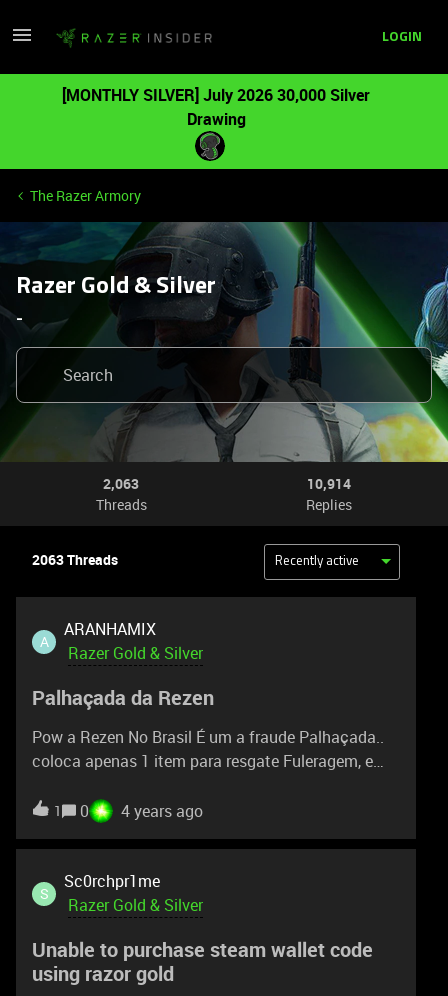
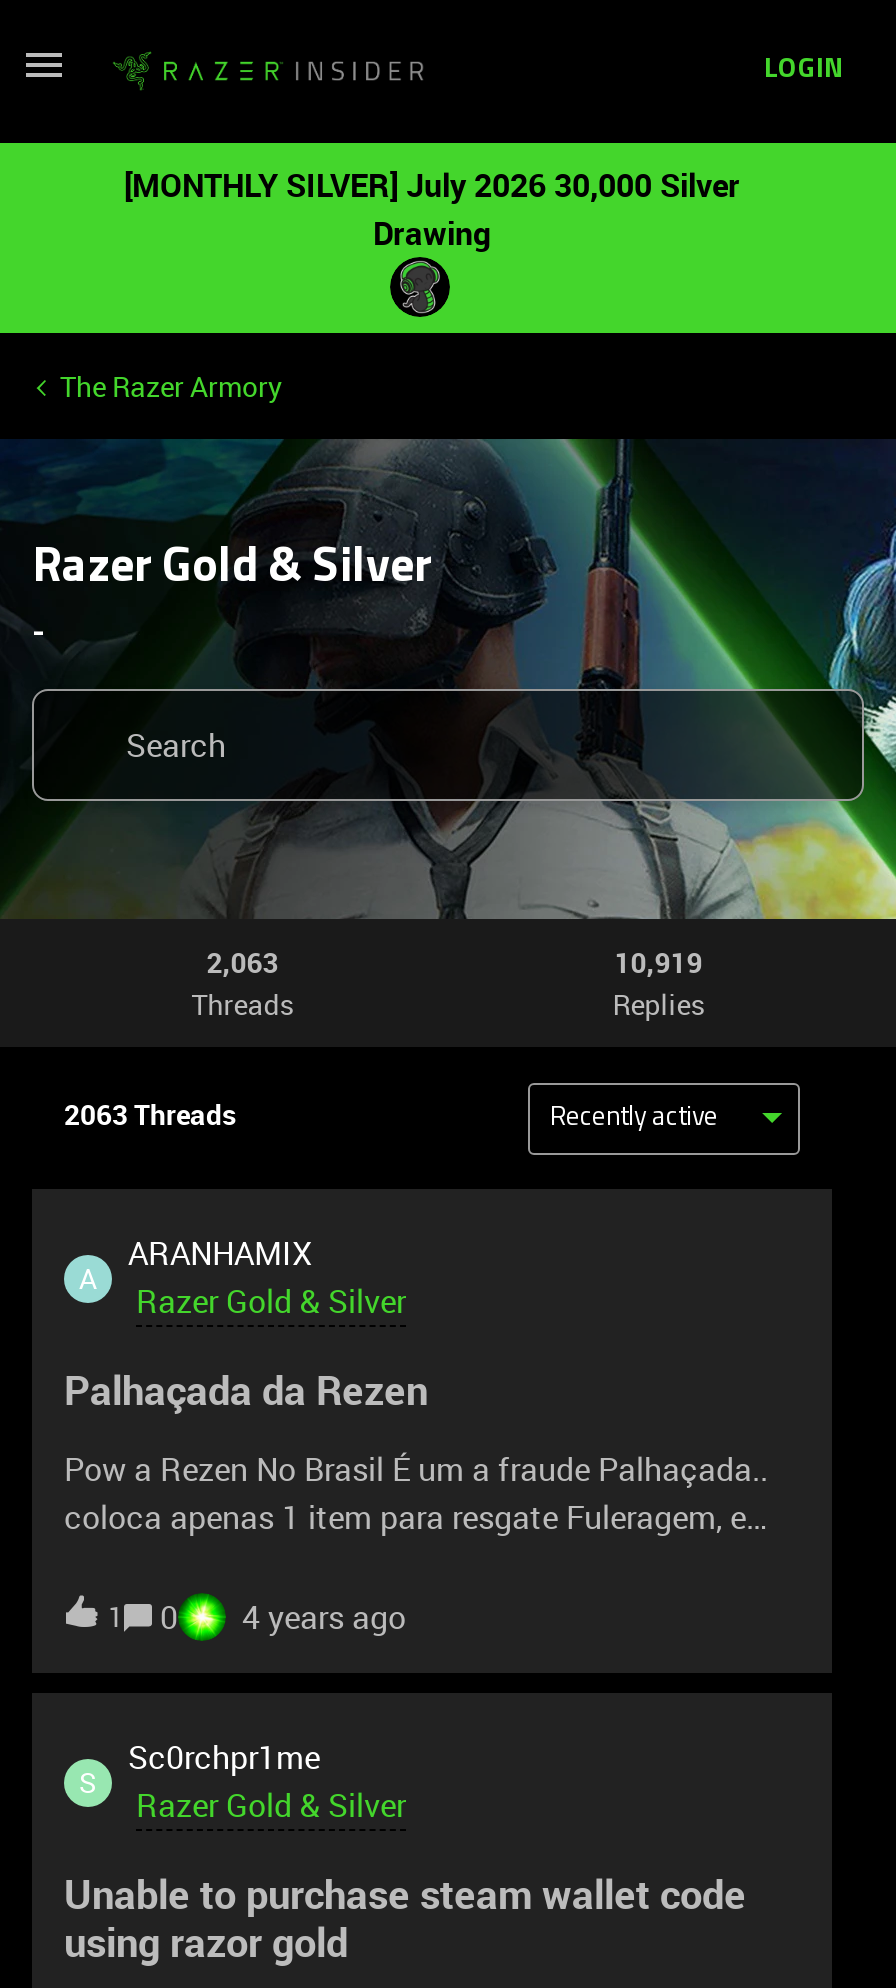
[307,474,351,493] 10,914 -> [614,943,702,981] 10,919

